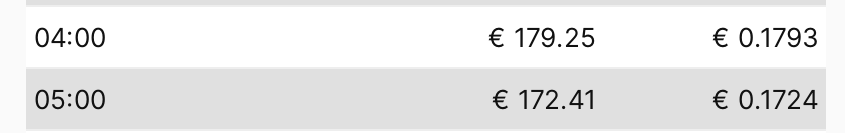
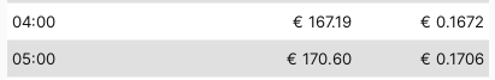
[488,21,596,53] € 179.25 -> [293,12,352,31] € 167.19
[712,21,818,53] € 0.1793 -> [420,12,484,31] € 0.1672
[492,83,596,115] € 172.41 -> [287,49,352,68] € 170.60
[712,83,818,115] € 0.1724 -> [420,49,484,68] € 0.1706

